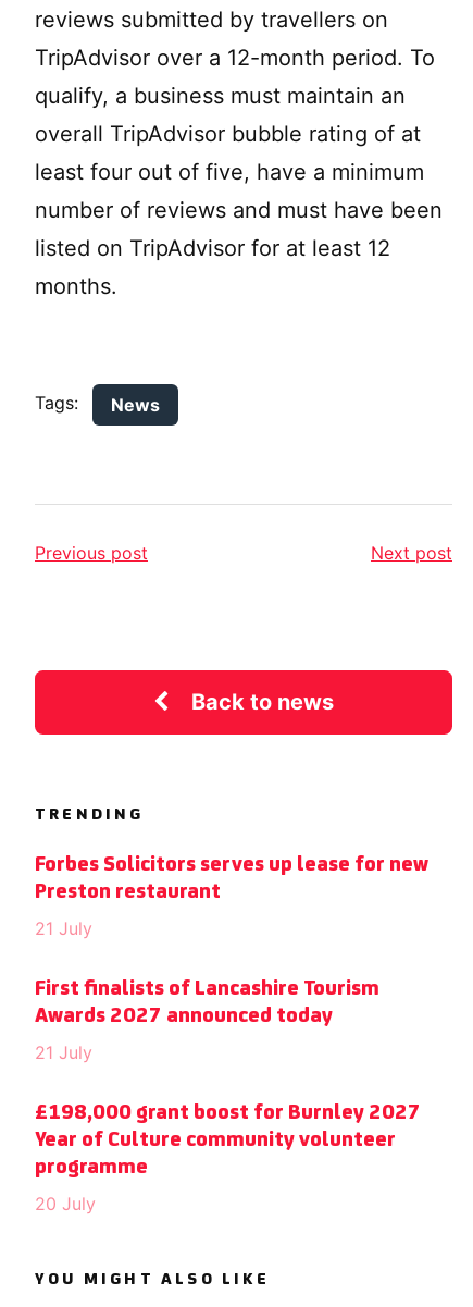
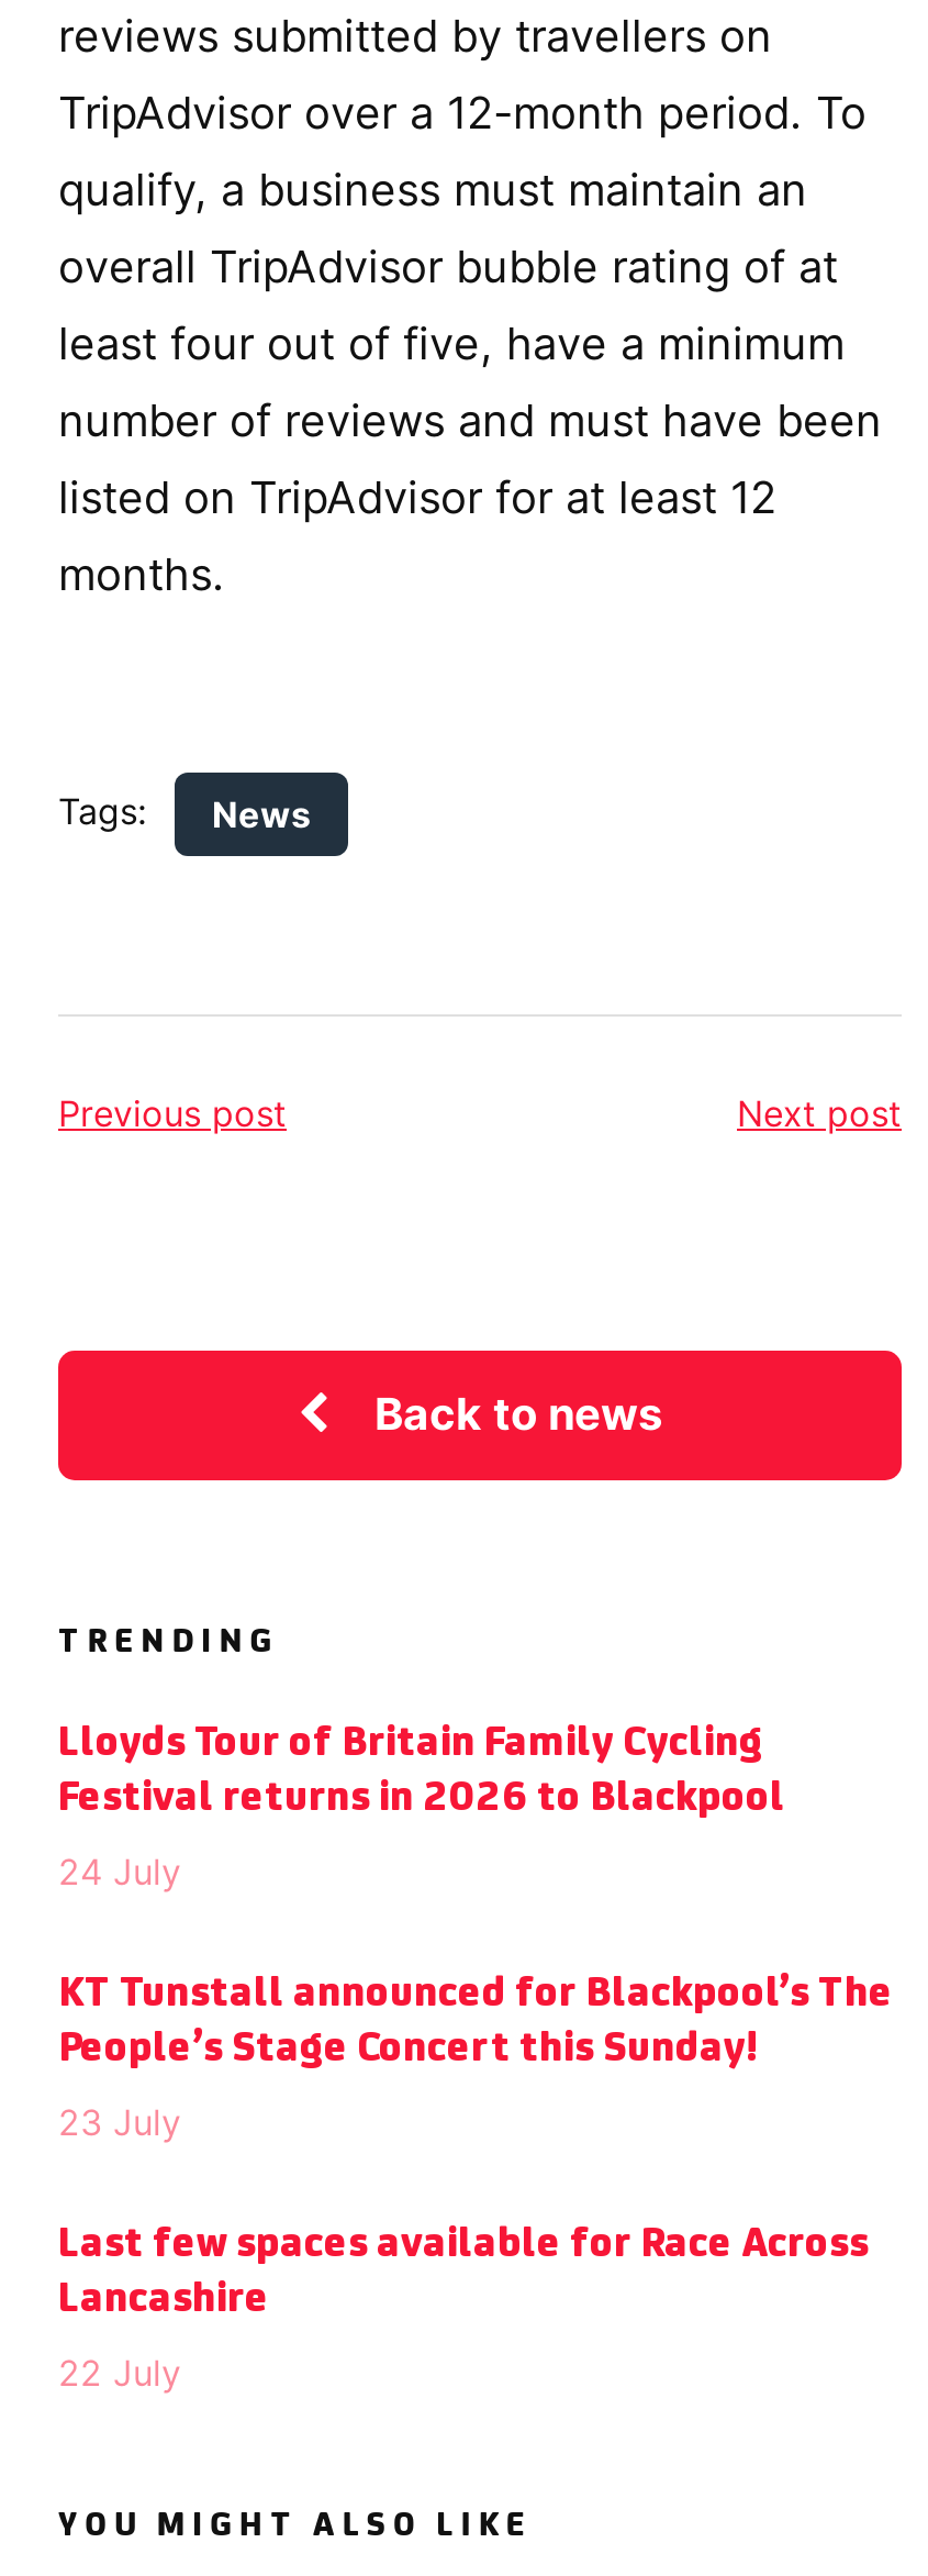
[35,854,428,903] Forbes Solicitors serves up lease for new | Preston restaurant -> [58,1722,785,1821] Lloyds Tour of Britain Family Cycling | Festival returns in 2026 to Blackpool
[35,917,92,939] 21 July -> [58,1850,181,1894] 24 July
[35,978,379,1027] First finalists of Lancashire Tourism | Awards 2027 announced today -> [58,1973,893,2072] KT Tunstall announced for Blackpool’s The | People’s Stage Concert this Sunday!
[35,1041,92,1063] 21 July -> [58,2100,181,2144] 23 July
[35,1102,421,1179] £198,000 grant boost for Burnley 2027 | Year of Culture community volunteer | programme -> [58,2223,869,2322] Last few spaces available for Race Across | Lancashire
[35,1193,96,1214] 20 July -> [58,2351,181,2395] 22 July

